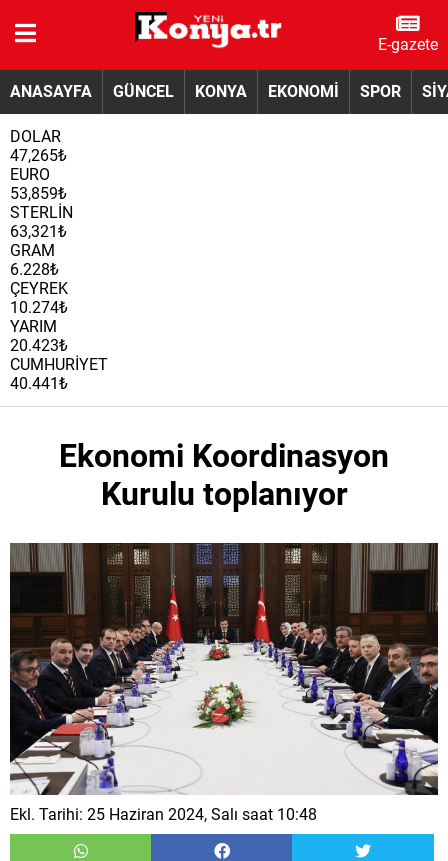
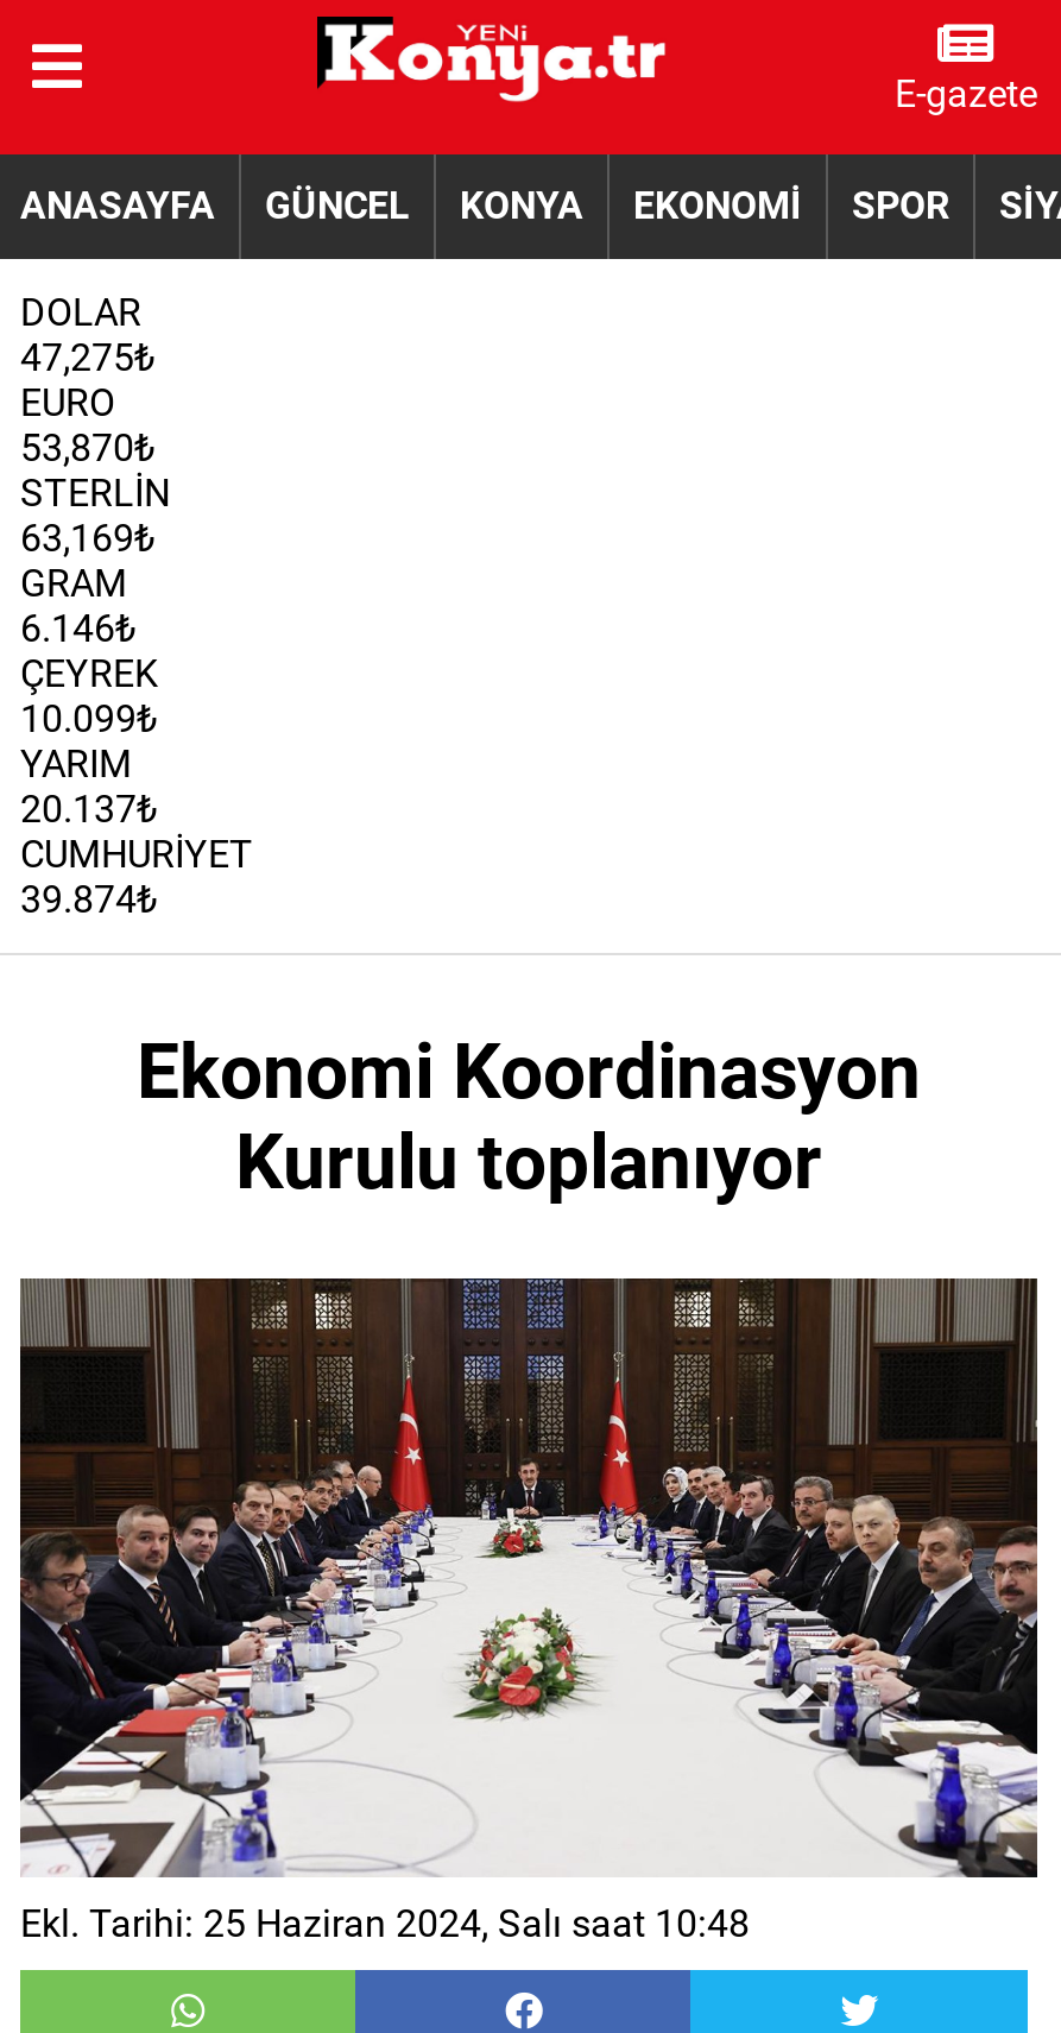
[10,146,67,165] 47,265₺ -> [20,335,156,380] 47,275₺
[10,184,67,203] 53,859₺ -> [20,426,156,471] 53,870₺
[10,222,67,241] 63,321₺ -> [20,516,156,561] 63,169₺
[10,260,59,279] 6.228₺ -> [20,606,137,651] 6.146₺
[10,298,68,317] 10.274₺ -> [20,697,158,742] 10.099₺
[10,336,68,355] 20.423₺ -> [20,787,158,832] 20.137₺
[10,374,68,393] 40.441₺ -> [20,877,158,922] 39.874₺

